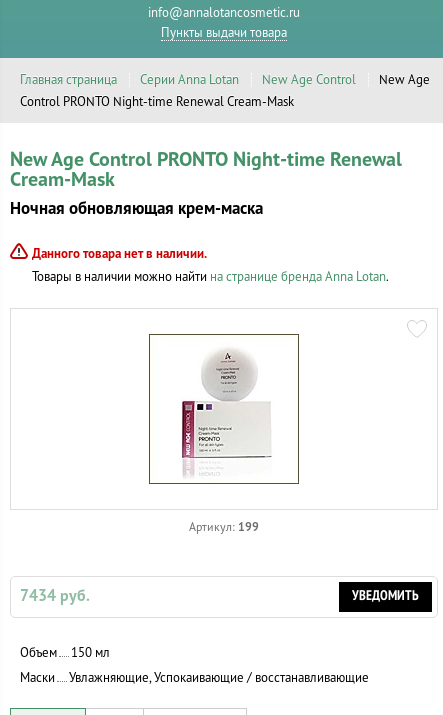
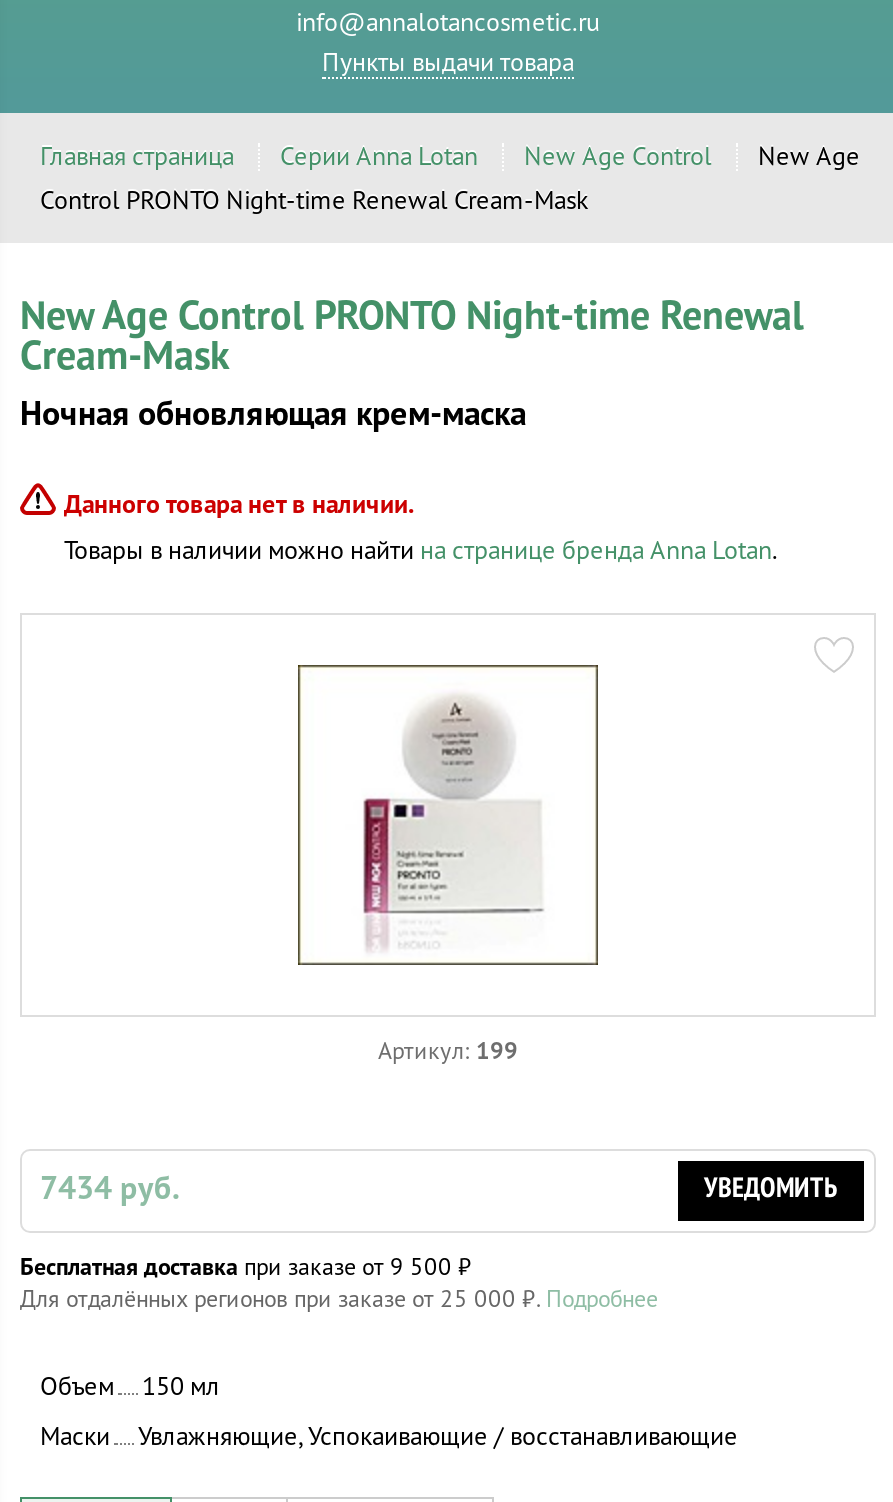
none -> [20,1253,658,1313] Бесплатная доставка при заказе от 9 500 ₽ | Для отдалённых регионов при заказе от 25 000 ₽. Подробнее

